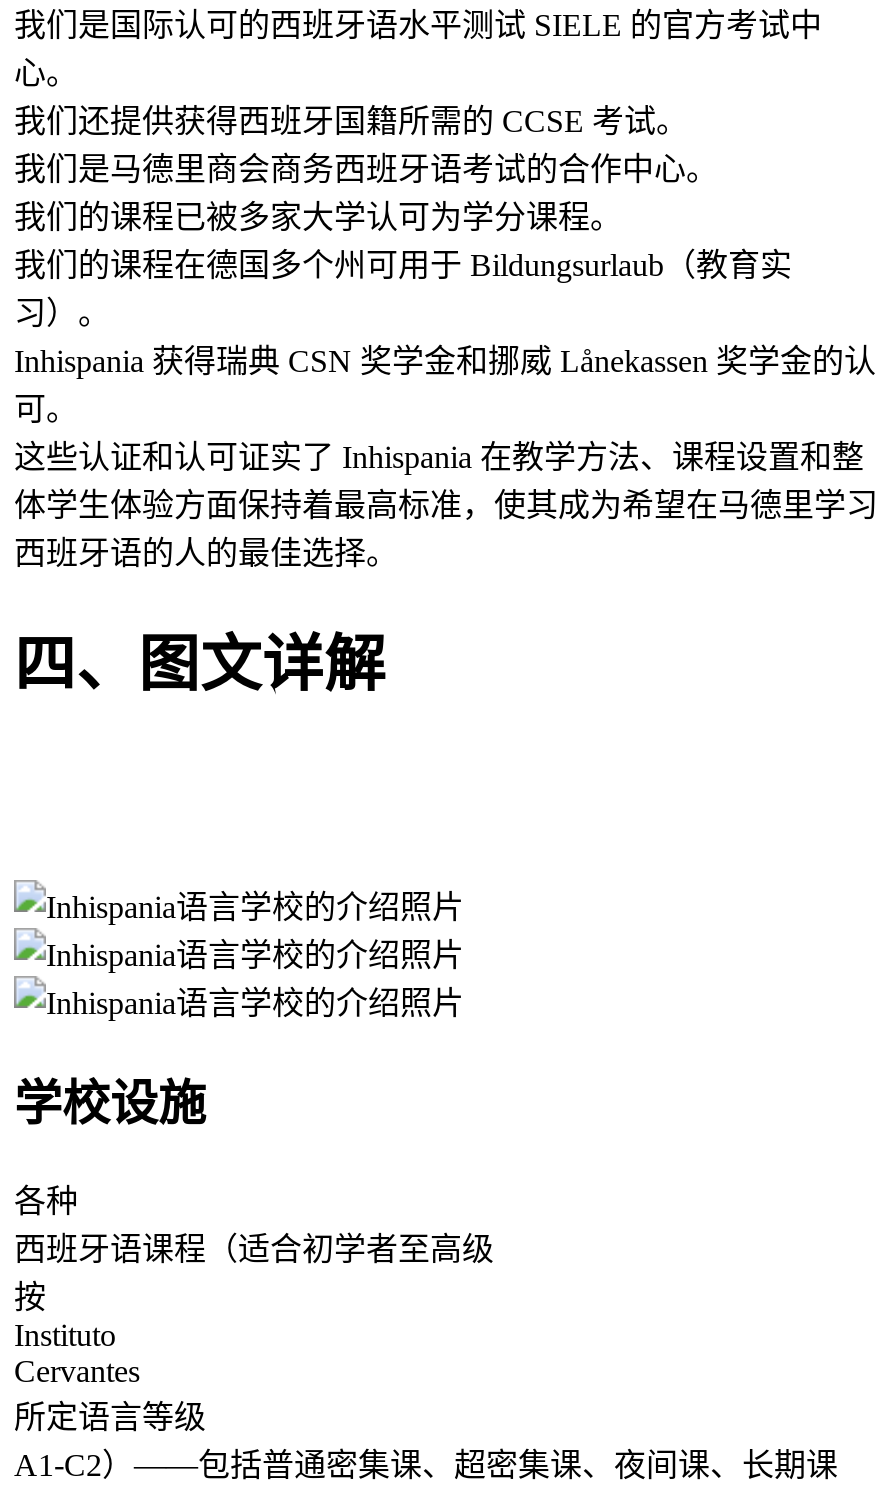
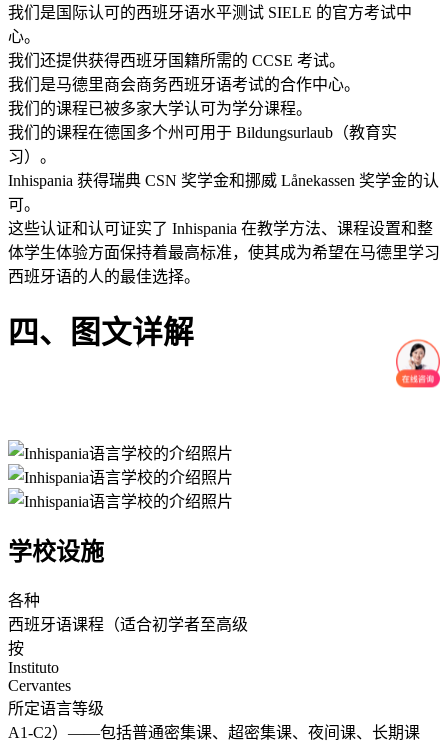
none -> [395,338,441,389] [image]

